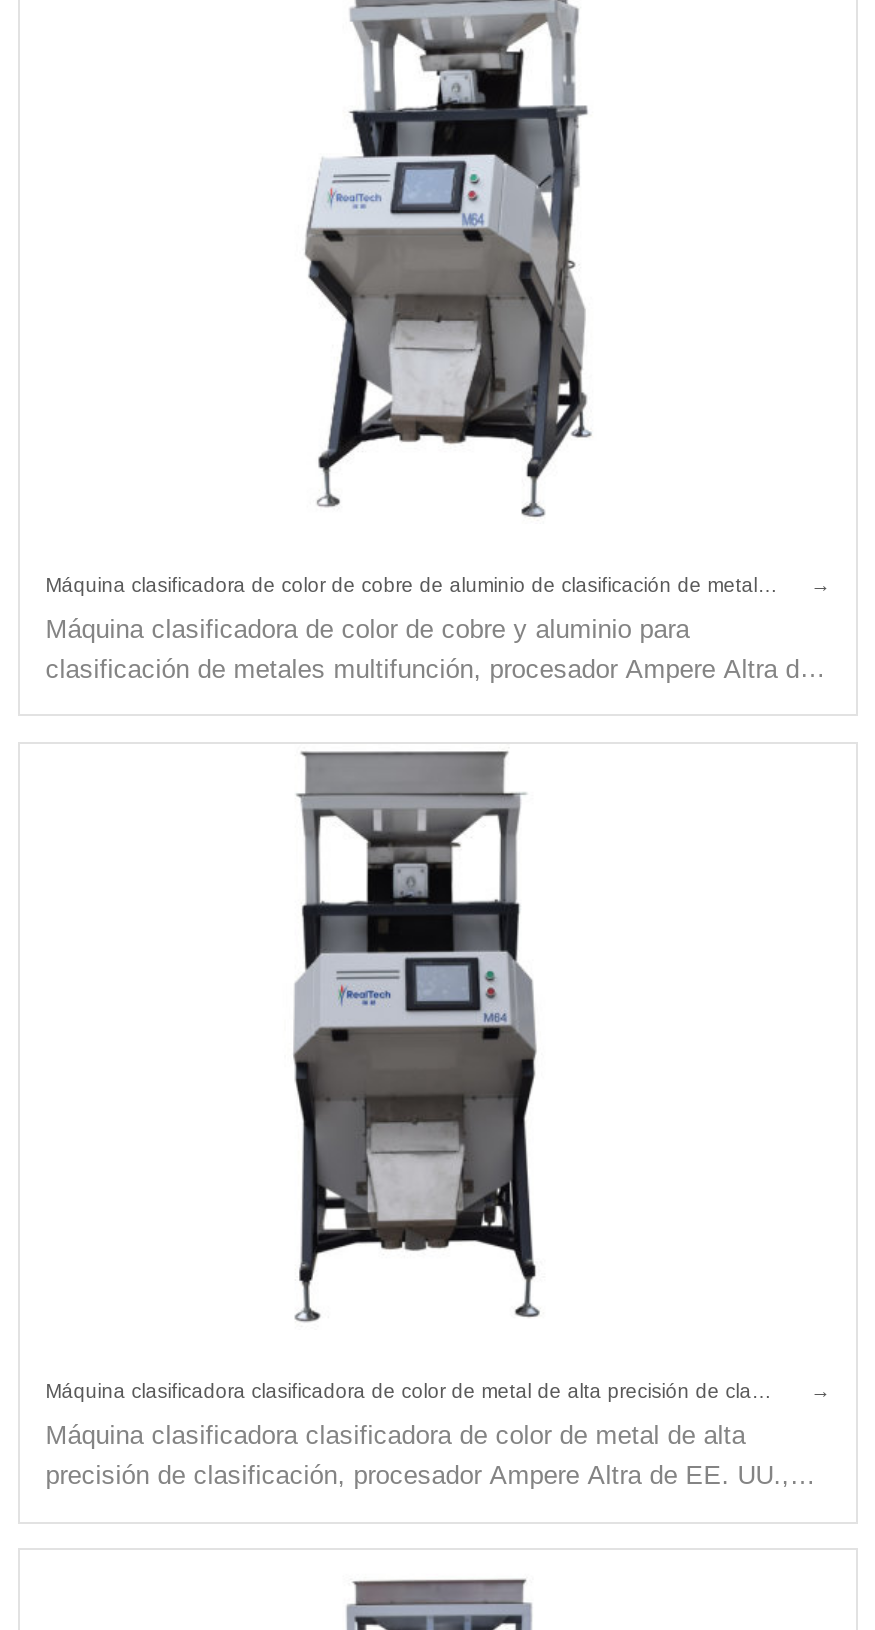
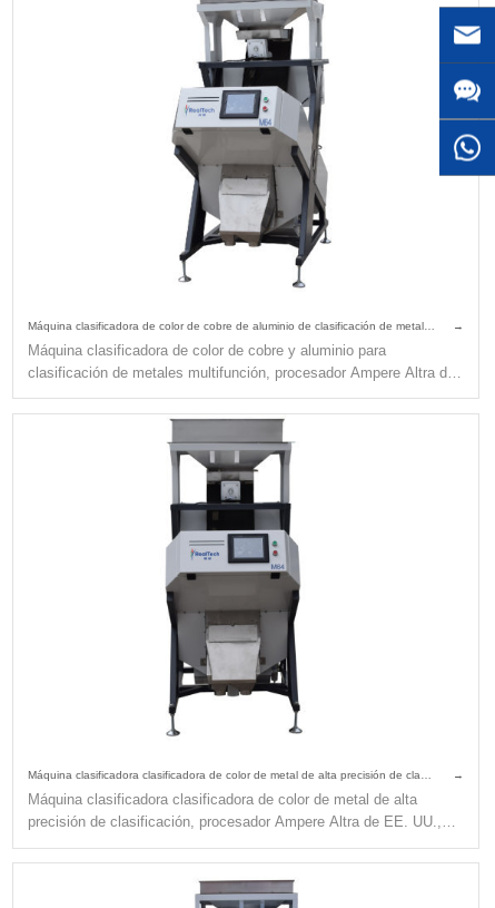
none -> [438,6,492,177] [image]

